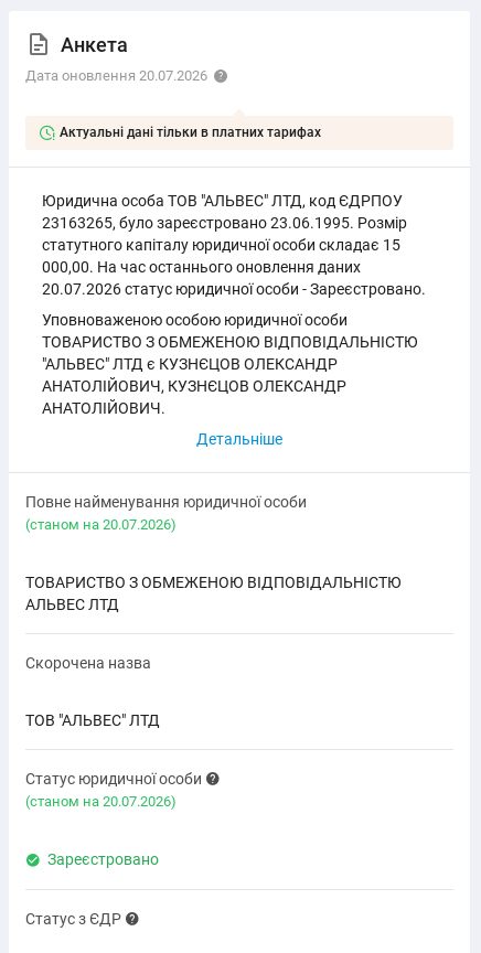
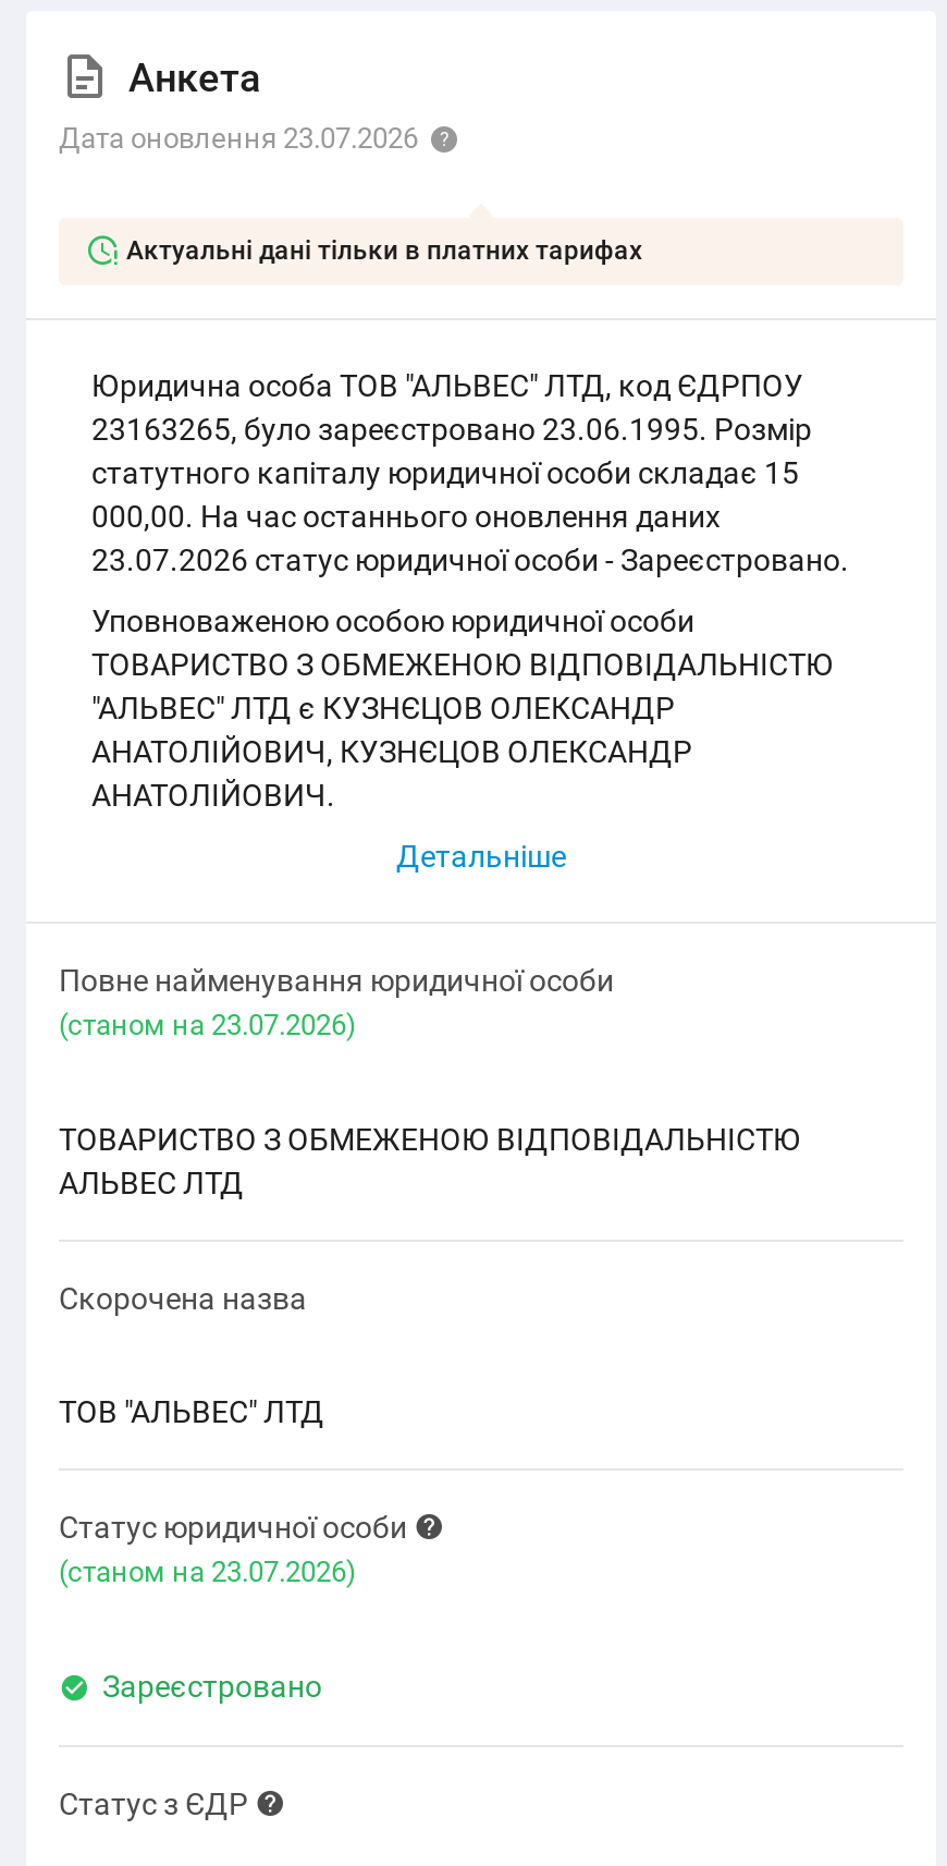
[25,67,207,84] Дата оновлення 20.07.2026 -> [59,122,418,154] Дата оновлення 23.07.2026
[42,280,426,298] 20.07.2026 статус юридичної особи - Зареєстровано. -> [91,543,849,578] 23.07.2026 статус юридичної особи - Зареєстровано.
[25,516,177,533] (cтаном на 20.07.2026) -> [59,1009,357,1042] (cтаном на 23.07.2026)
[25,793,177,810] (cтаном на 20.07.2026) -> [59,1556,357,1589] (cтаном на 23.07.2026)

